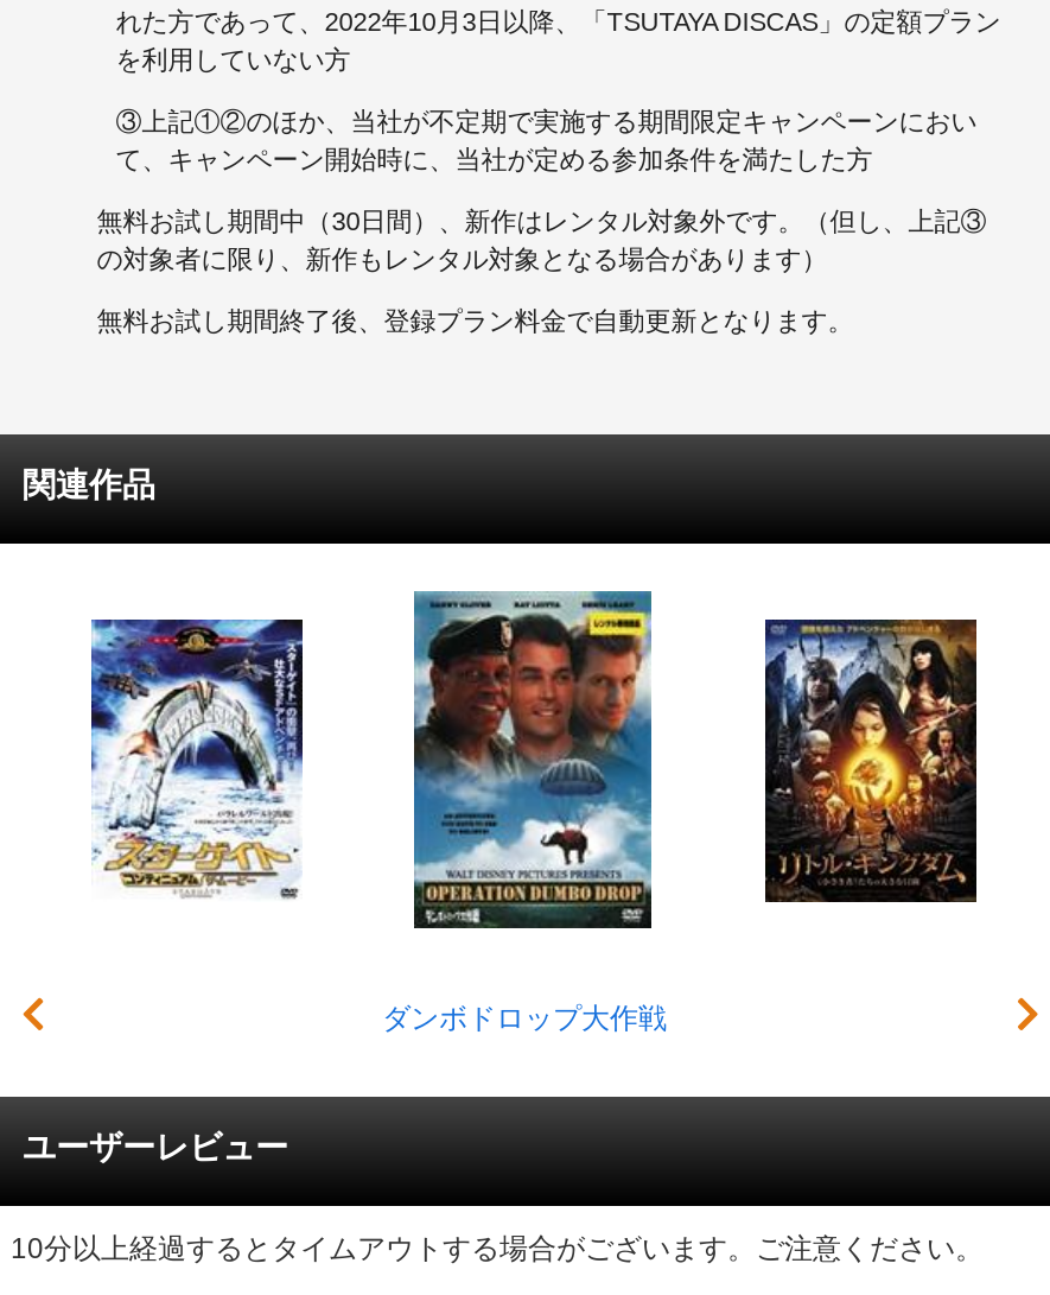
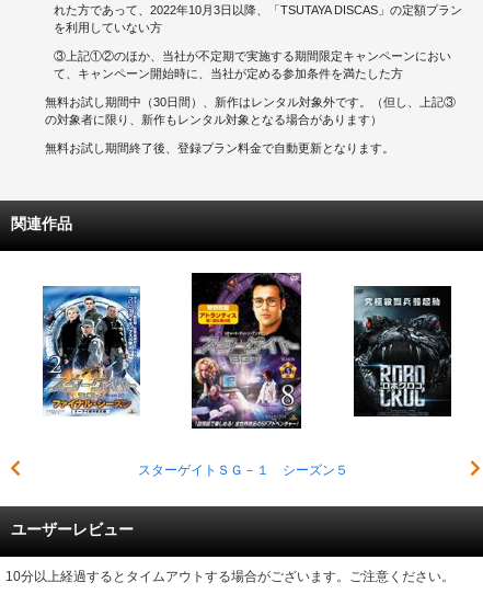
[382,589,667,1036] [image] | ダンボドロップ大作戦 -> [137,272,348,478] [image] | スターゲイトＳＧ－１ シーズン５
[91,617,305,902] [image] -> [42,285,141,418] [image]
[765,617,979,902] [image] -> [354,286,452,416] [image]

